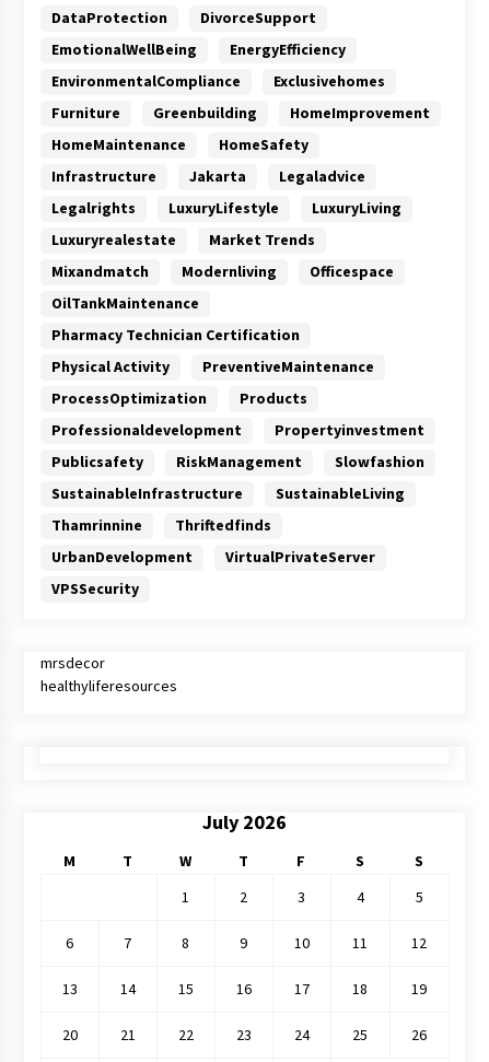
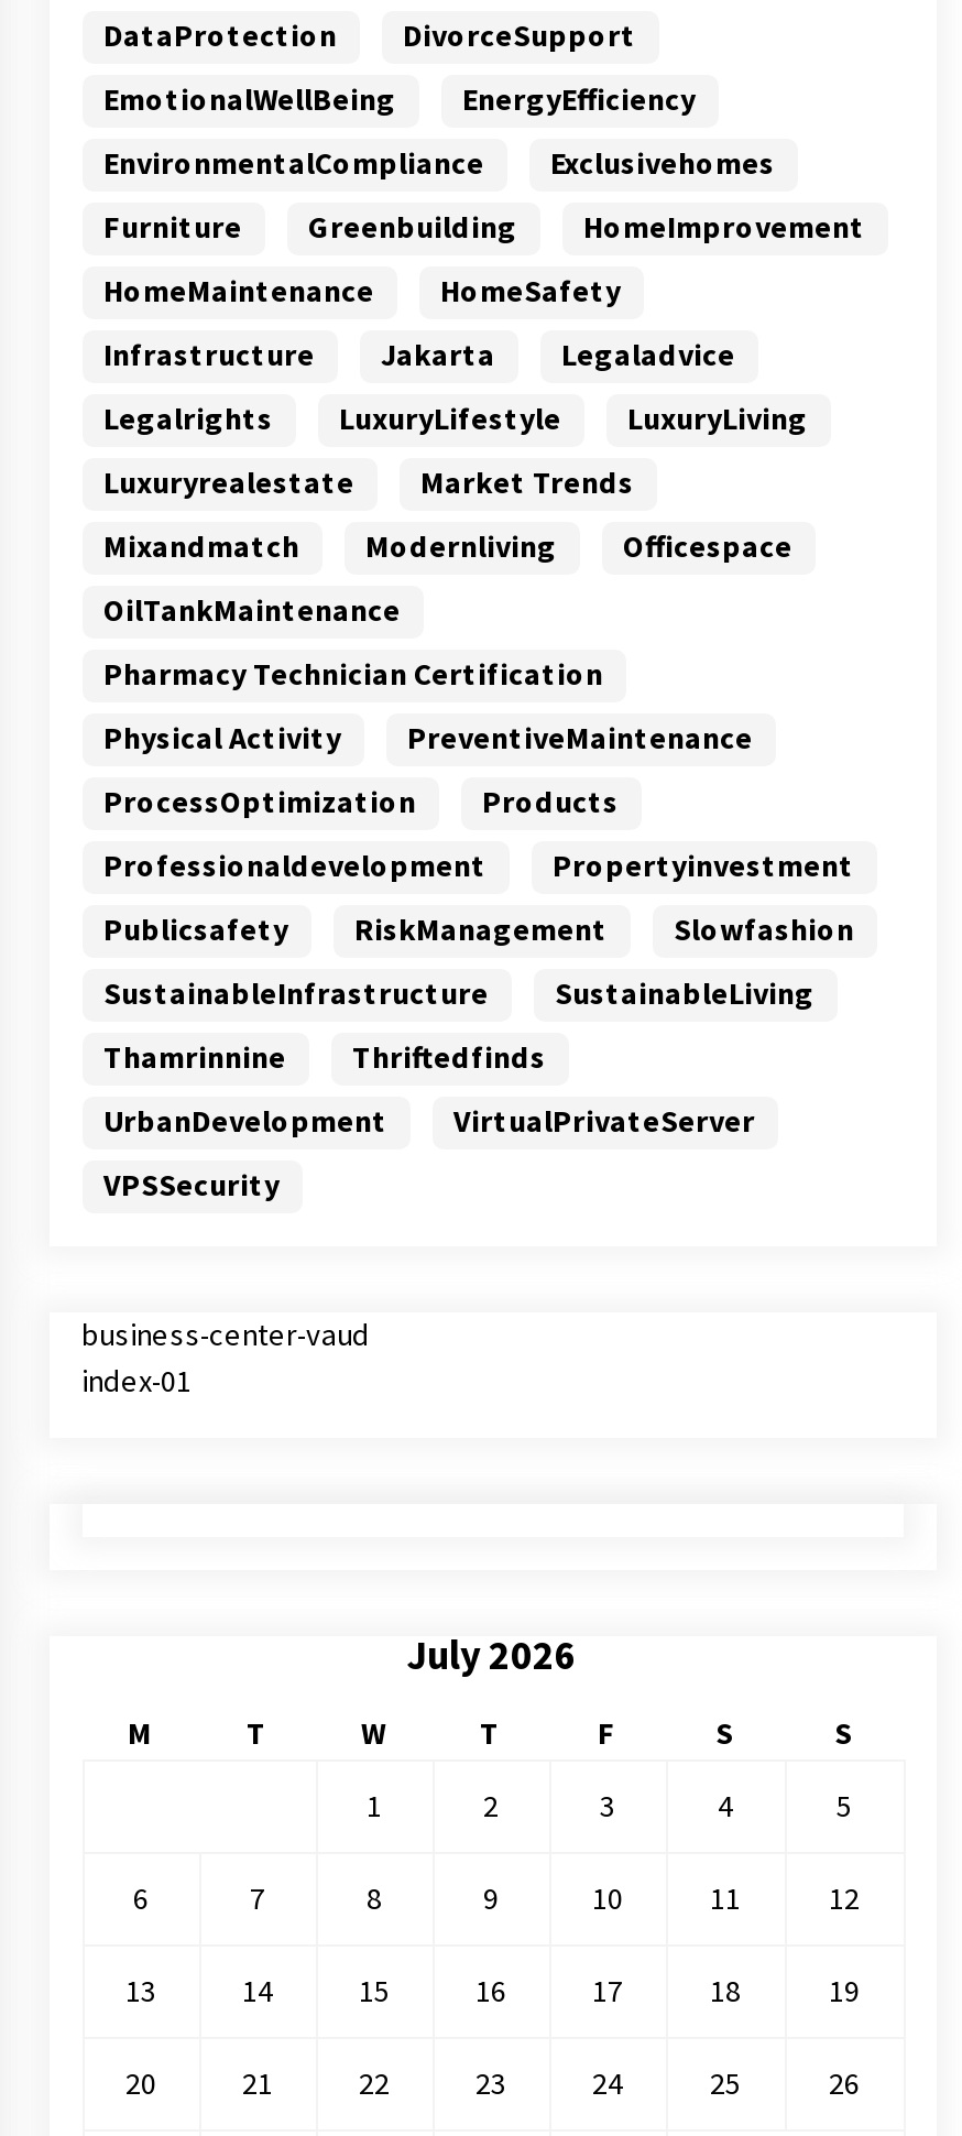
[40,653,177,695] mrsdecor | healthyliferesources -> [81,1314,370,1400] business-center-vaud | index-01

